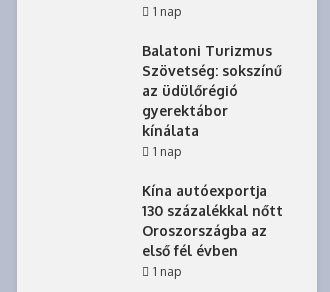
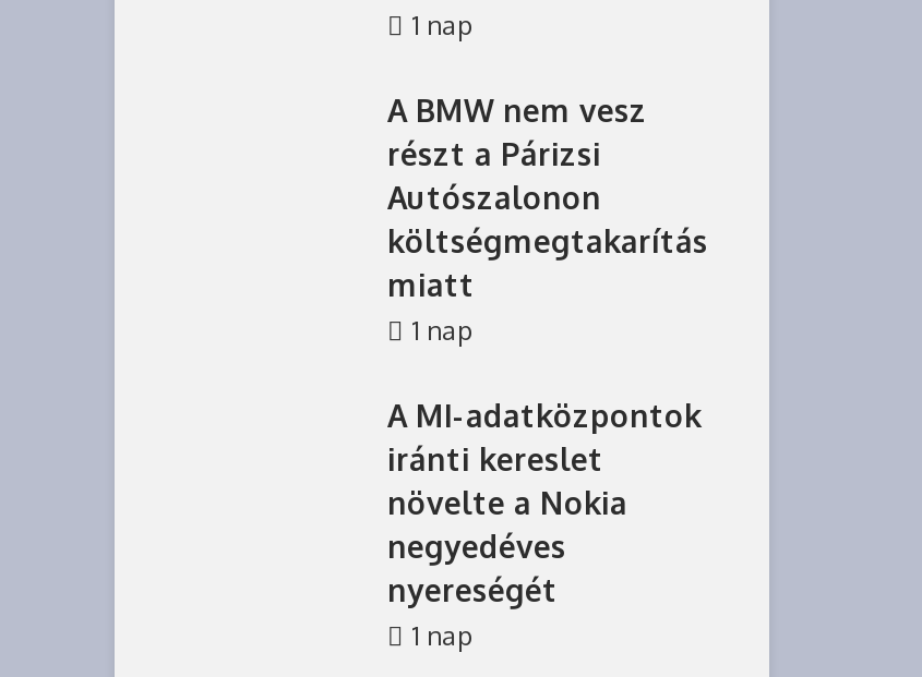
[142,42,282,139] Balatoni Turizmus | Szövetség: sokszínű | az üdülőrégió | gyerektábor | kínálata -> [387,91,708,303] A BMW nem vesz | részt a Párizsi | Autószalonon | költségmegtakarítás | miatt
[142,182,283,259] Kína autóexportja | 130 százalékkal nőtt | Oroszországba az | első fél évben -> [387,396,702,608] A MI-adatközpontok | iránti kereslet | növelte a Nokia | negyedéves | nyereségét

